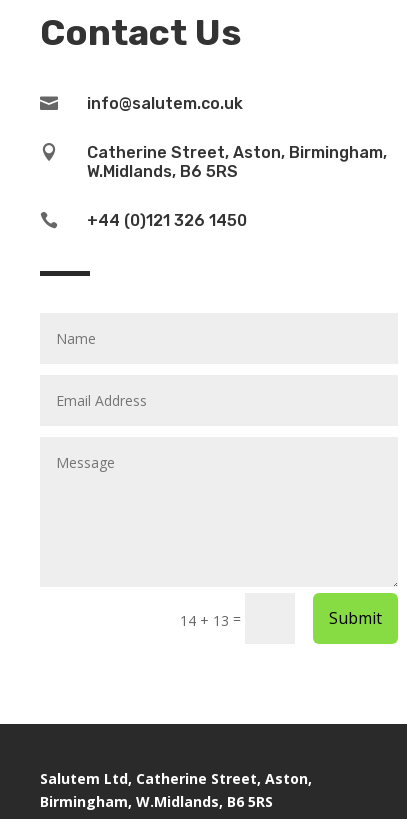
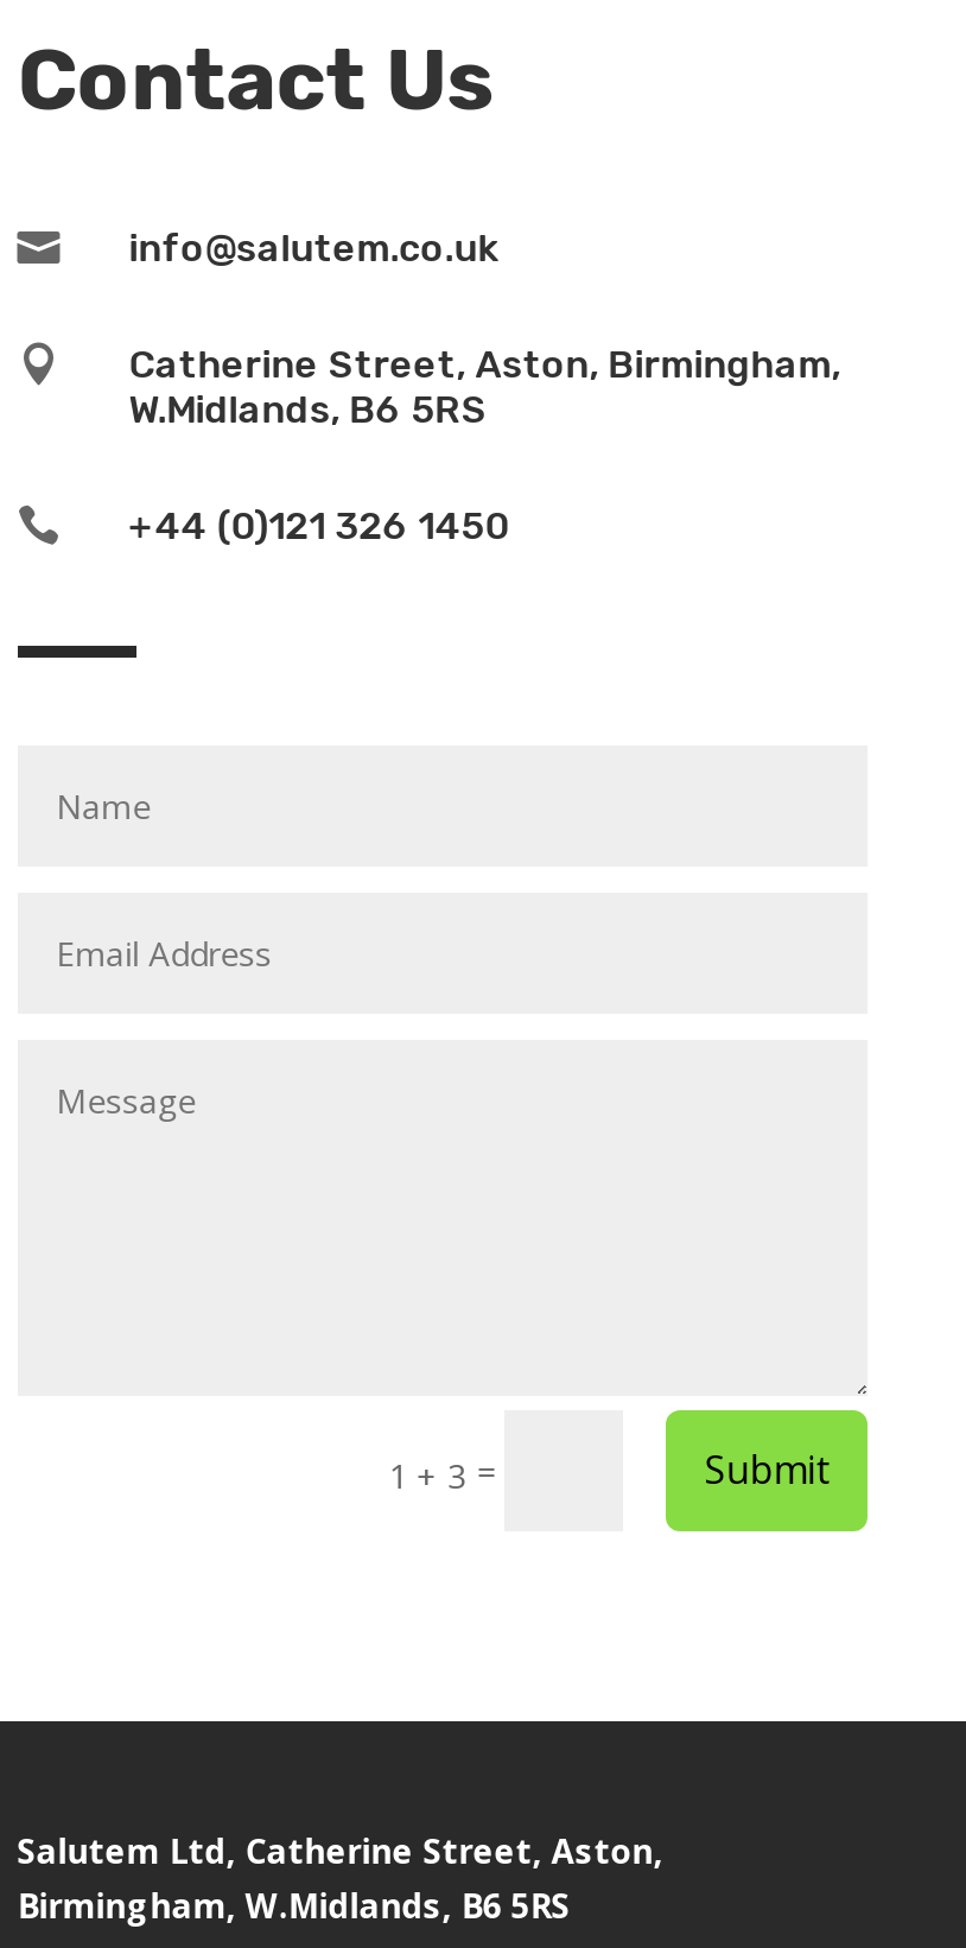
[180,609,245,629] 14 + 13 = -> [389,1447,505,1497] 1 + 3 =

